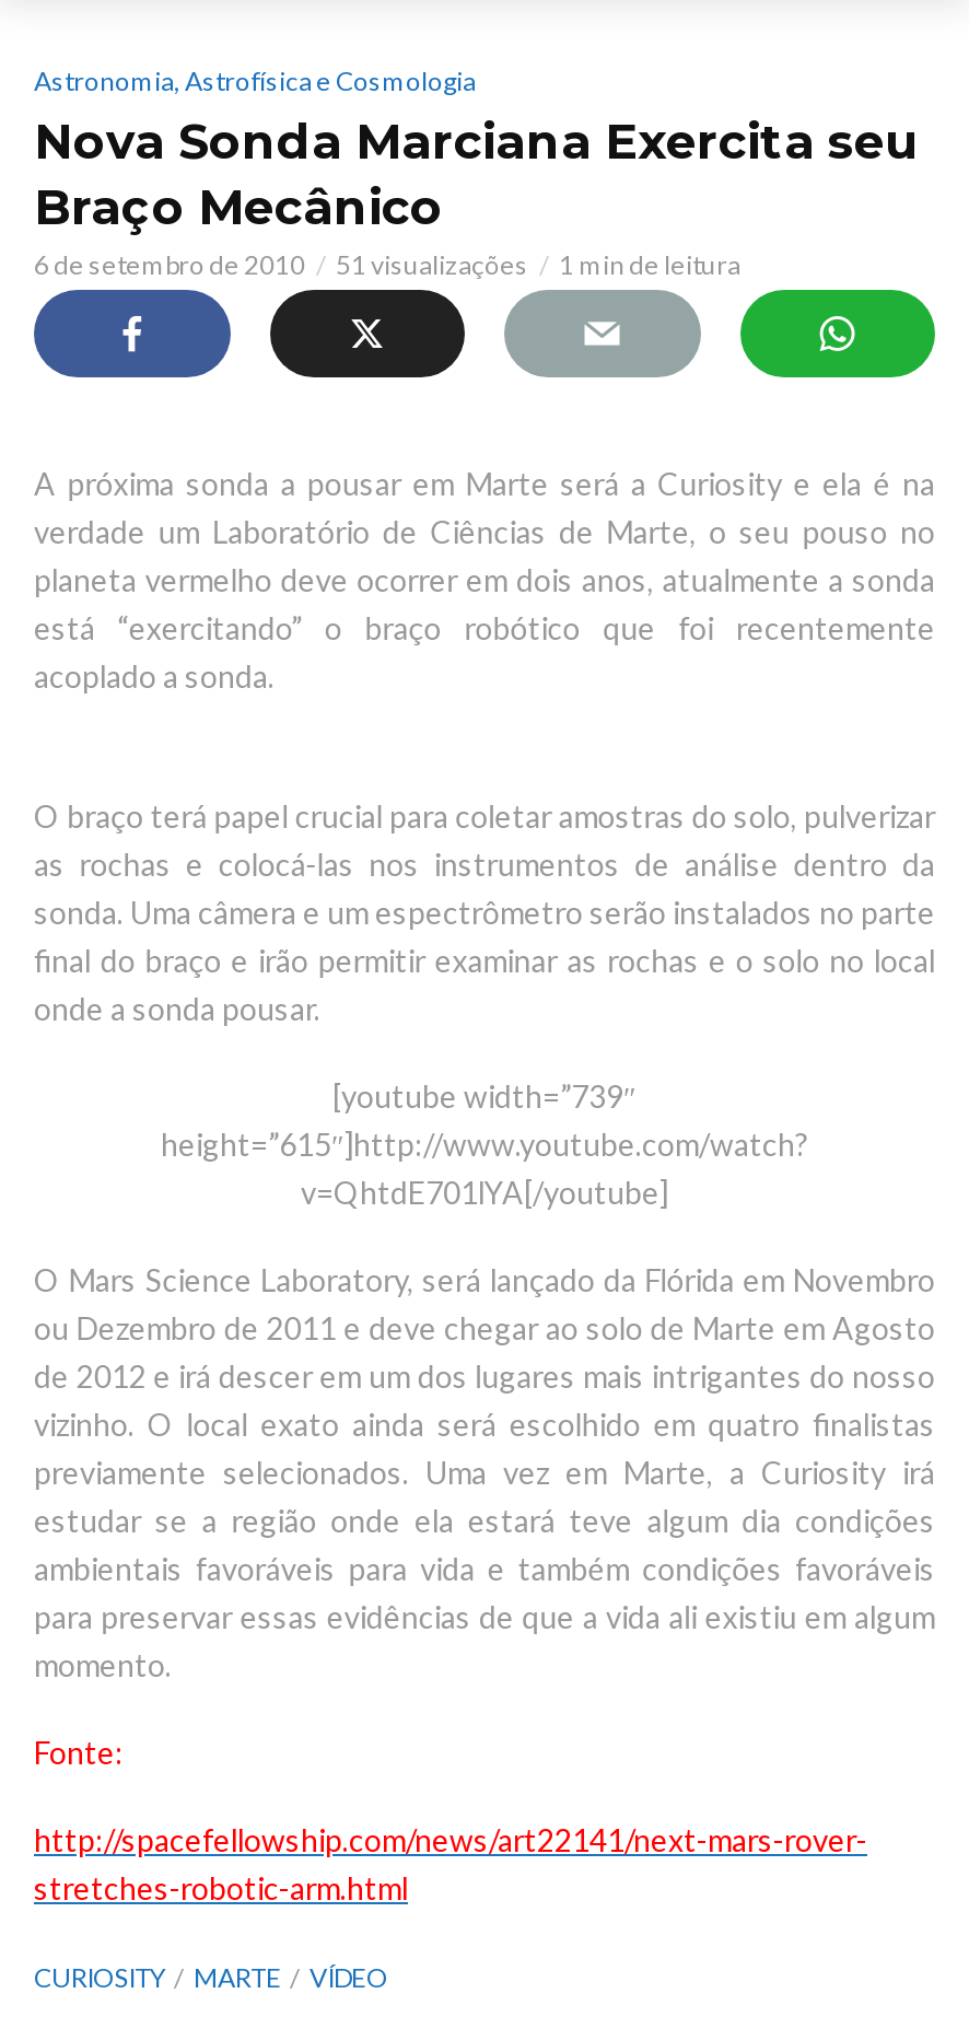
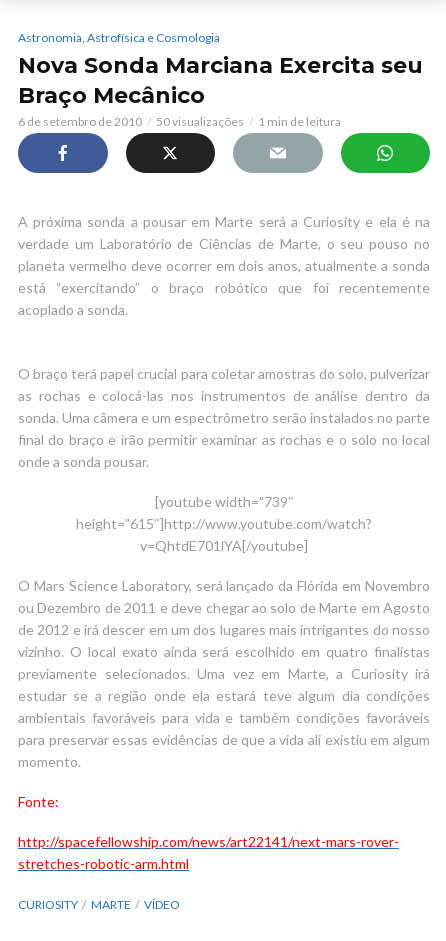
[336,248,528,281] 51 visualizações -> [156,114,244,129] 50 visualizações

